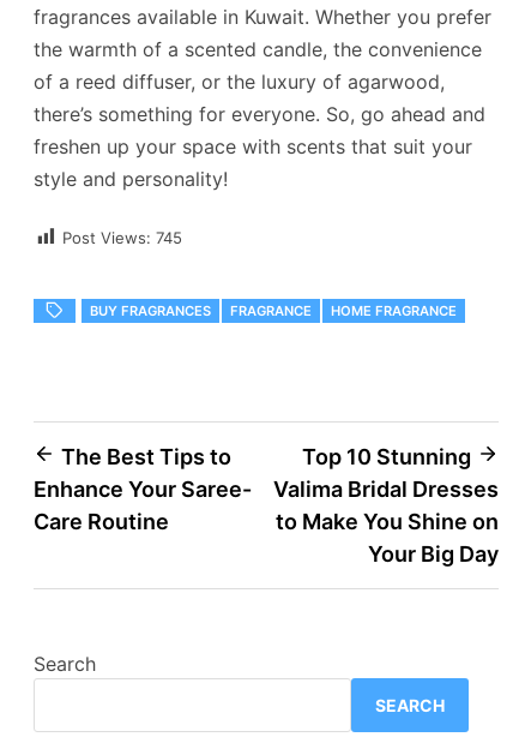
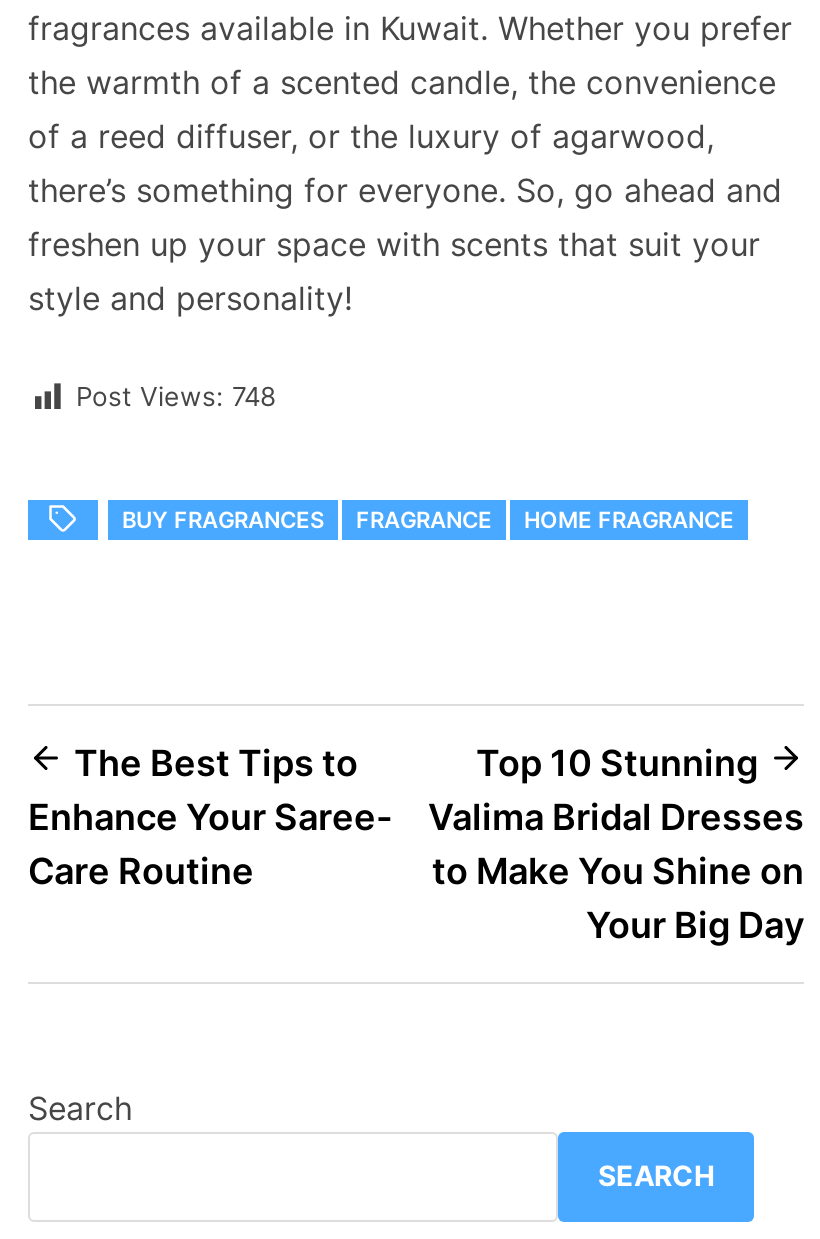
[62,228,182,247] Post Views: 745 -> [76,380,276,412] Post Views: 748

